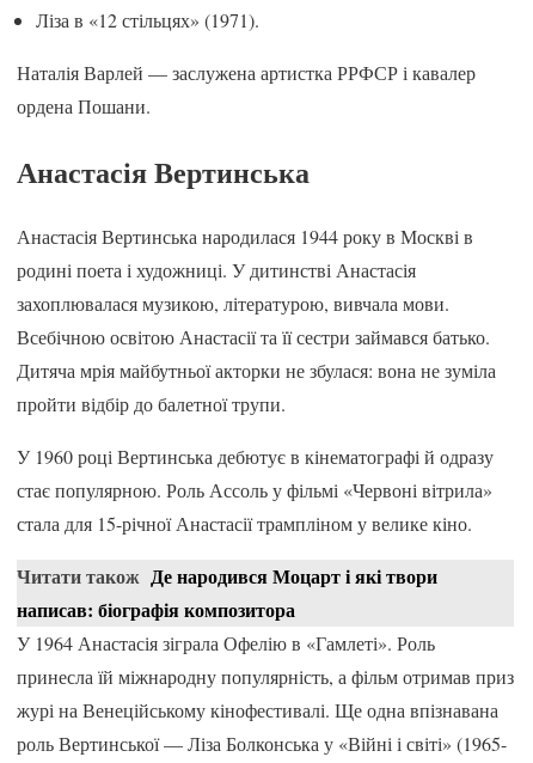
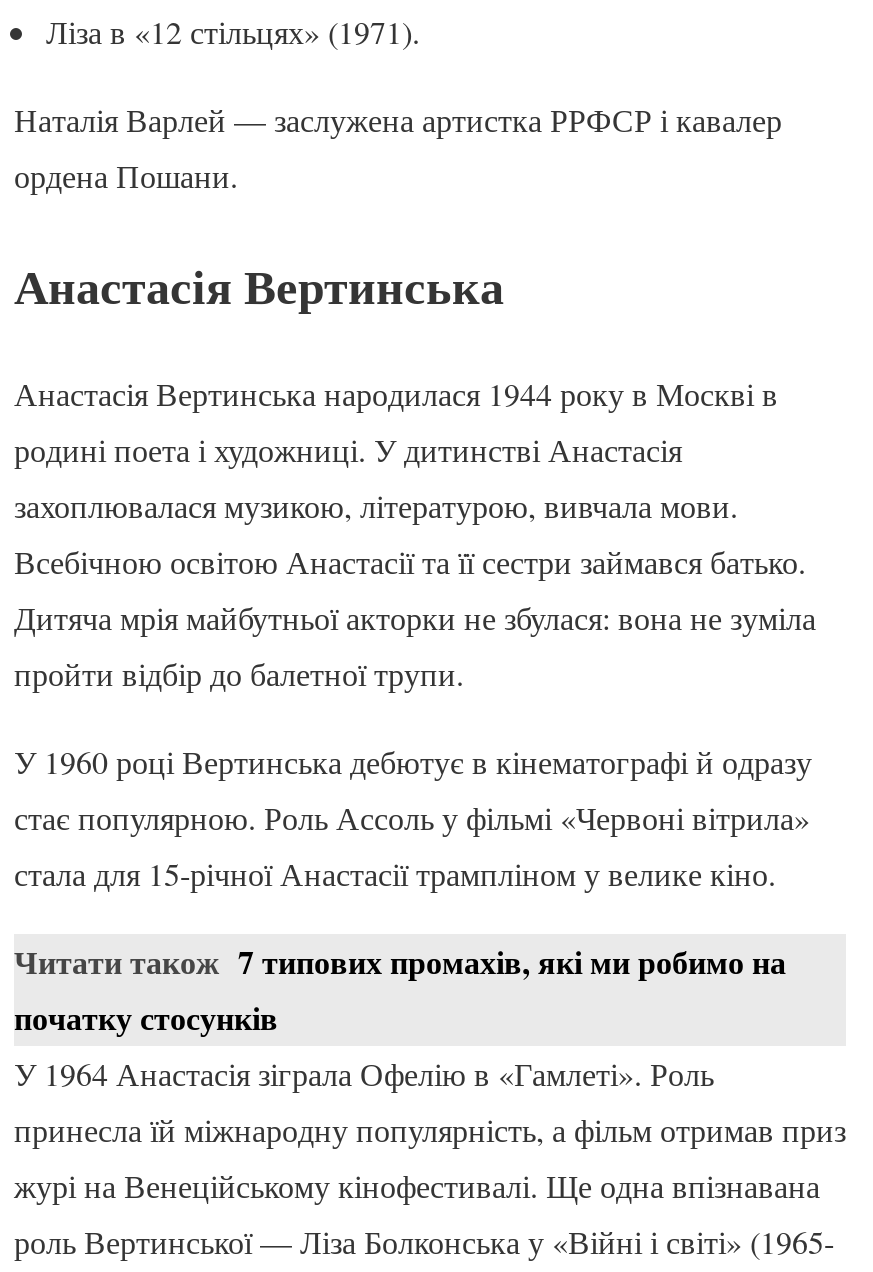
[17,563,437,624] Читати також Де народився Моцарт і які твори | написав: біографія композитора -> [14,939,786,1041] Читати також 7 типових промахів, які ми робимо на | початку стосунків

